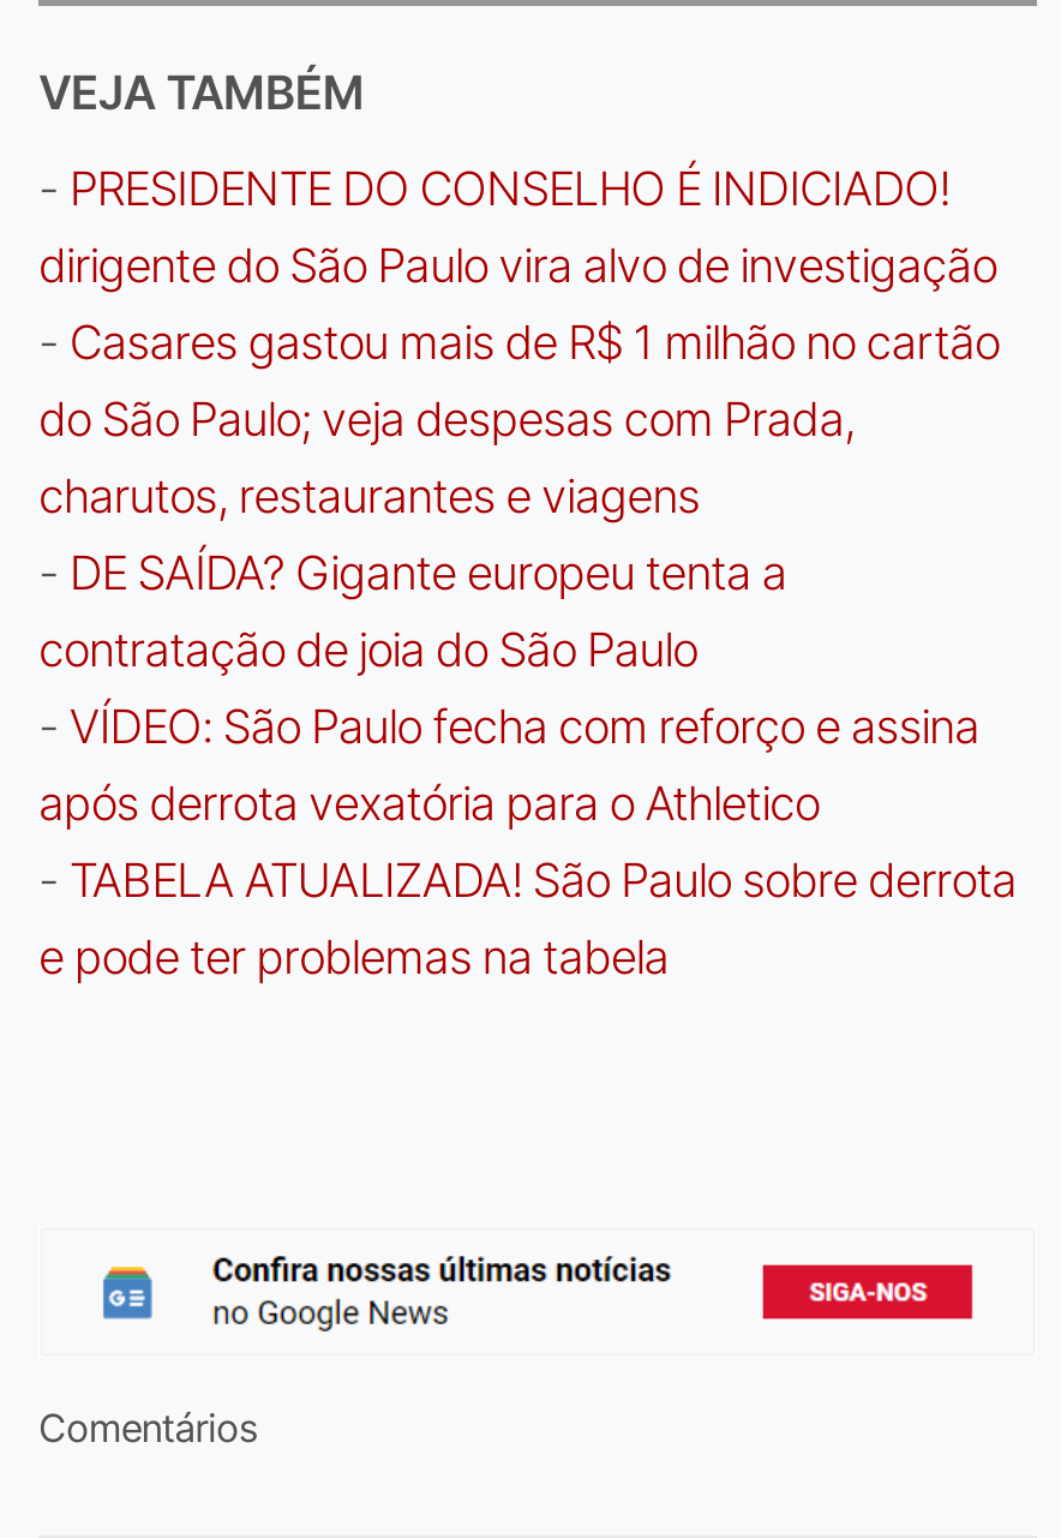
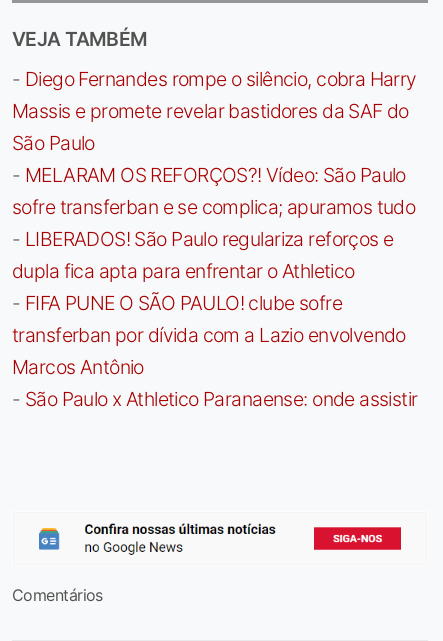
[38,159,1017,985] - PRESIDENTE DO CONSELHO É INDICIADO! | dirigente do São Paulo vira alvo de investigação | - Casares gastou mais de R$ 1 milhão no cartão | do São Paulo; veja despesas com Prada, | charutos, restaurantes e viagens | - DE SAÍDA? Gigante europeu tenta a | contratação de joia do São Paulo | - VÍDEO: São Paulo fecha com reforço e assina | após derrota vexatória para o Athletico | - TABELA ATUALIZADA! São Paulo sobre derrota | e pode ter problemas na tabela -> [12,67,417,411] - Diego Fernandes rompe o silêncio, cobra Harry | Massis e promete revelar bastidores da SAF do | São Paulo | - MELARAM OS REFORÇOS?! Vídeo: São Paulo | sofre transferban e se complica; apuramos tudo | - LIBERADOS! São Paulo regulariza reforços e | dupla fica apta para enfrentar o Athletico | - FIFA PUNE O SÃO PAULO! clube sofre | transferban por dívida com a Lazio envolvendo | Marcos Antônio | - São Paulo x Athletico Paranaense: onde assistir

